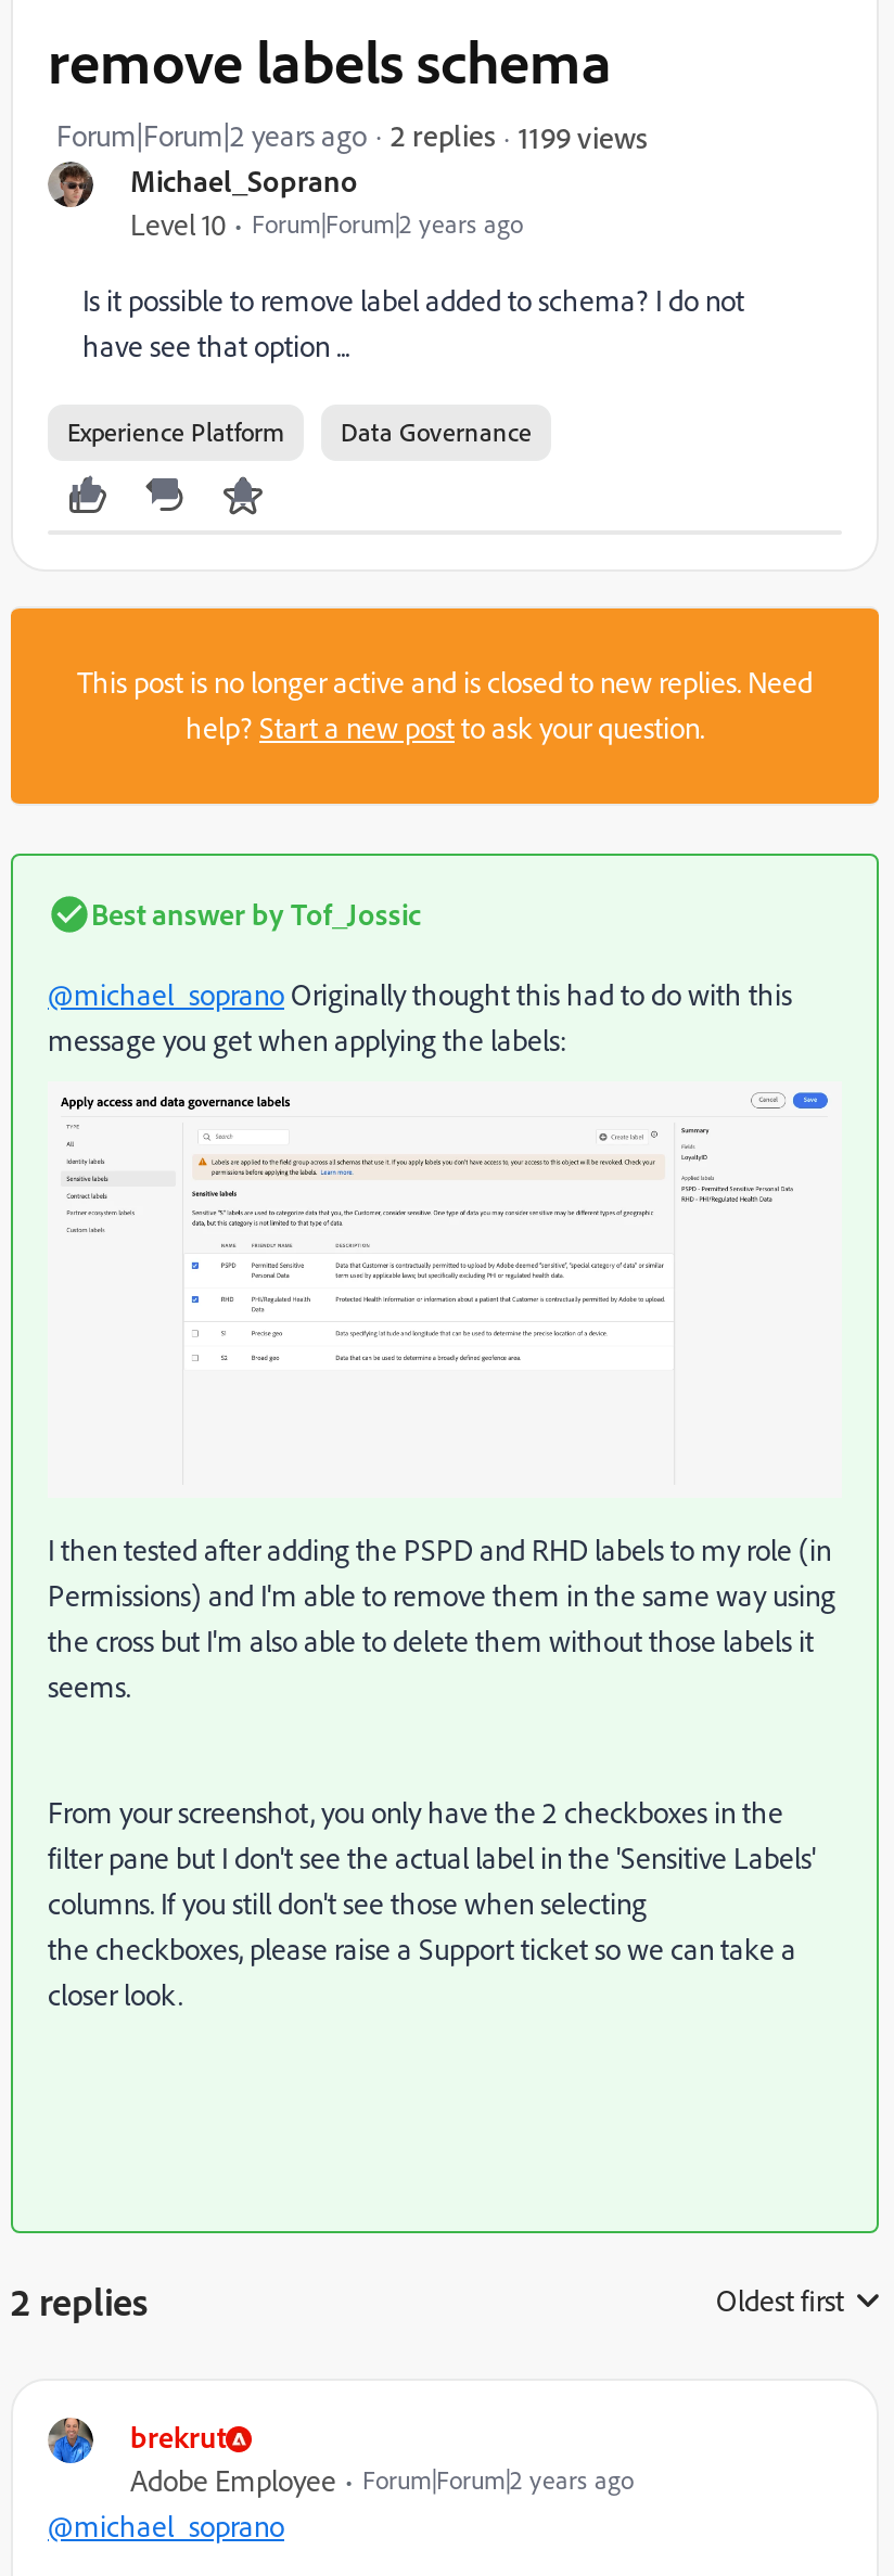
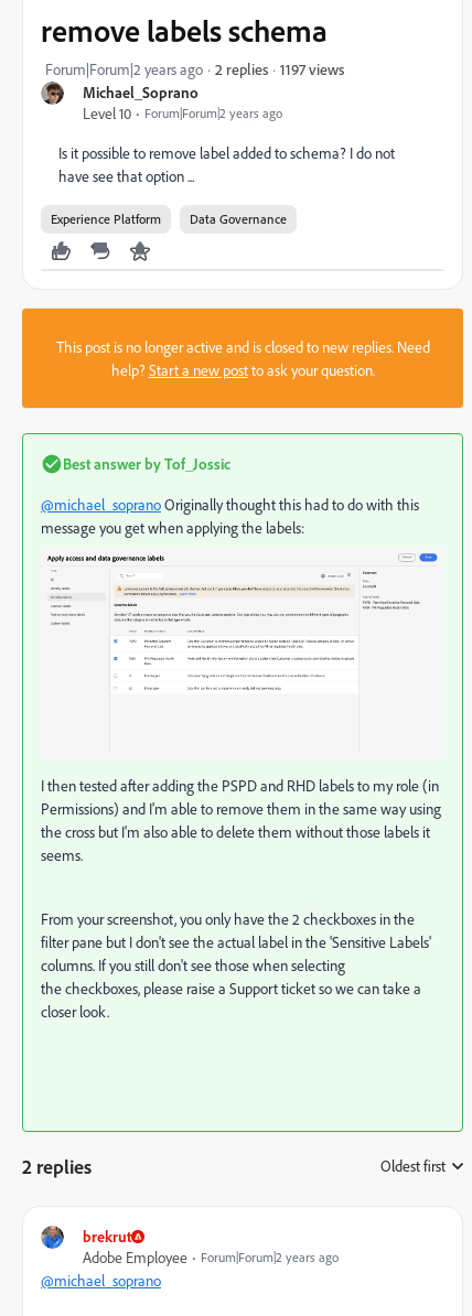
[519,117,647,154] 1199 views -> [280,59,344,78] 1197 views

